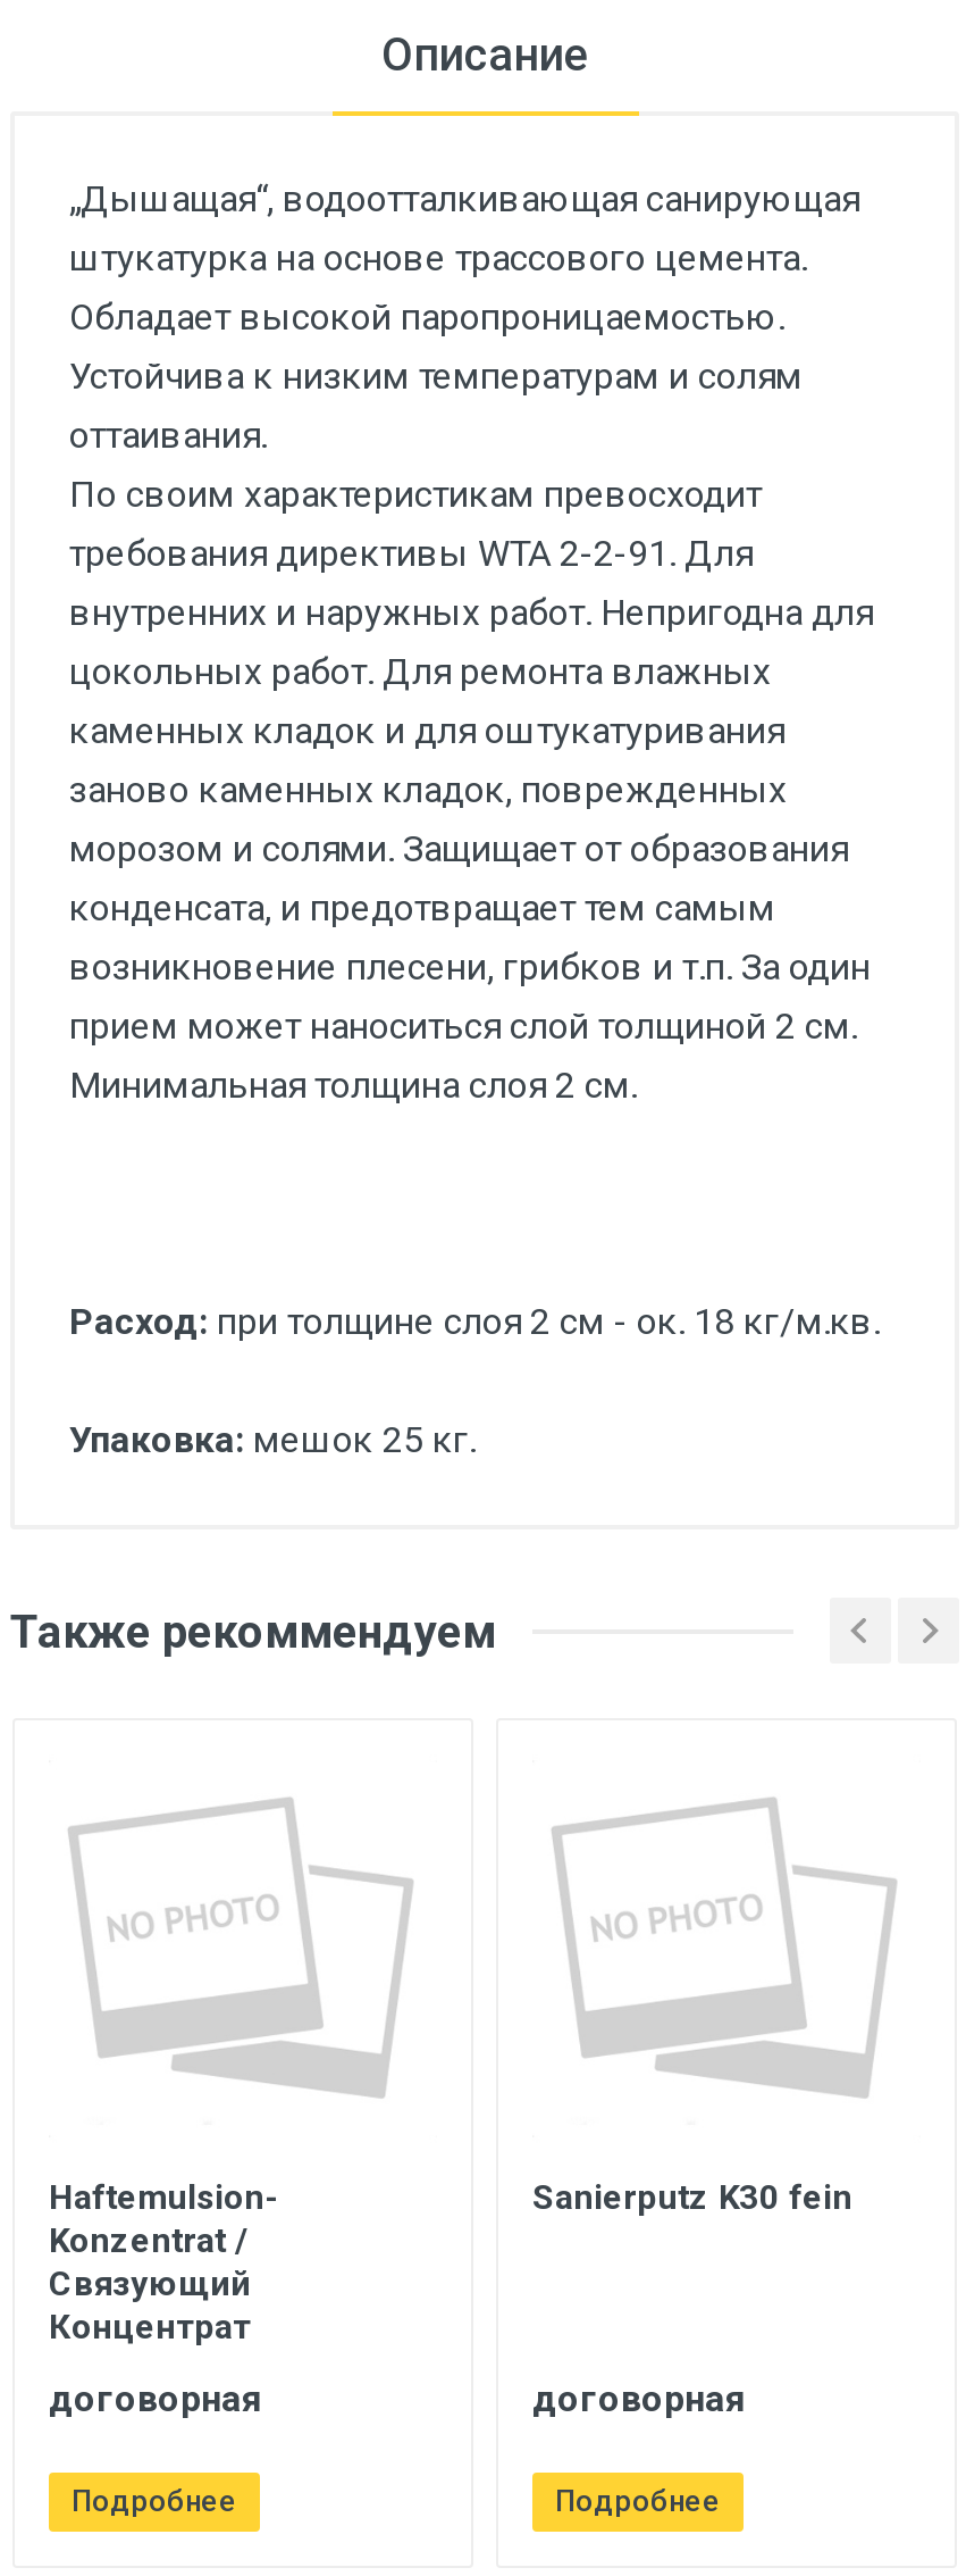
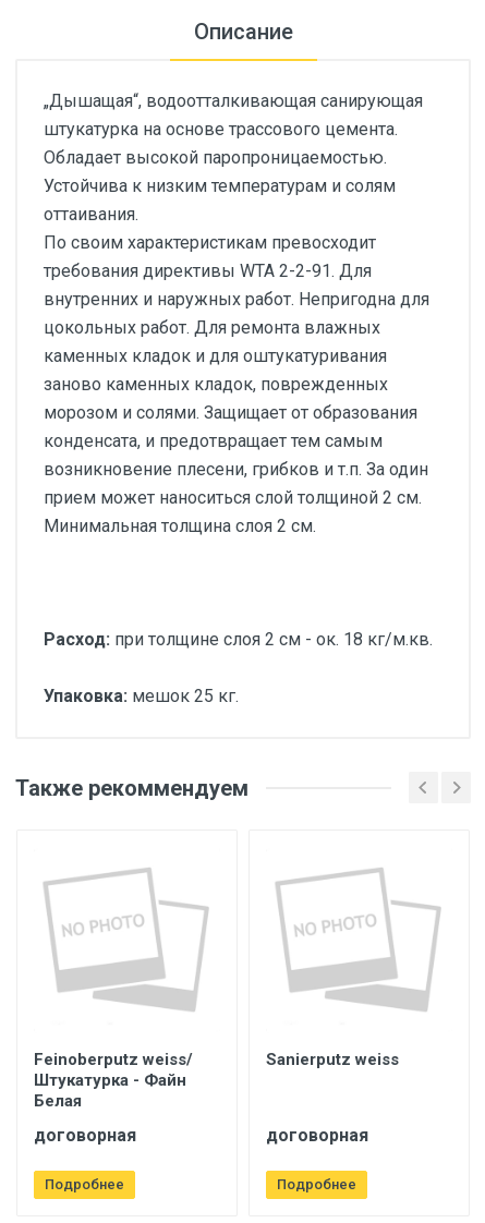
[49,2177,278,2348] Haftemulsion- | Konzentrat / | Связующий | Концентрат -> [34,1050,193,1111] Feinoberputz weiss/ | Штукатурка - Файн | Белая
[532,2177,852,2218] Sanierputz K30 fein -> [266,1050,399,1069] Sanierputz weiss

